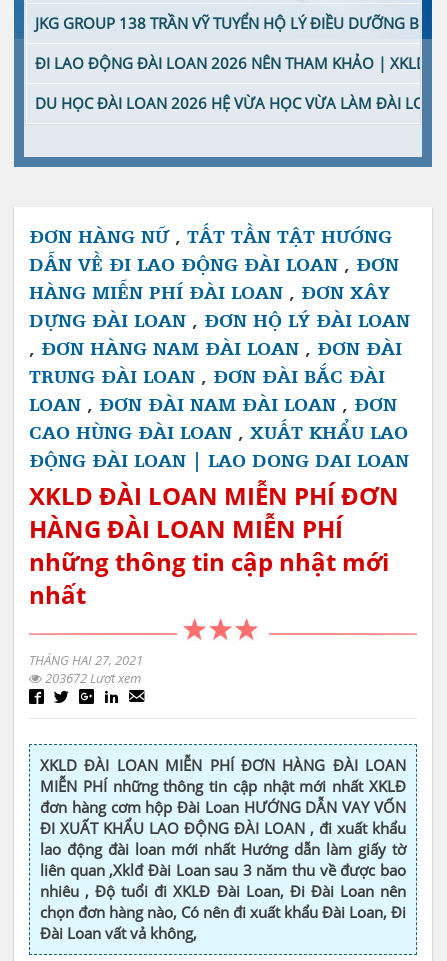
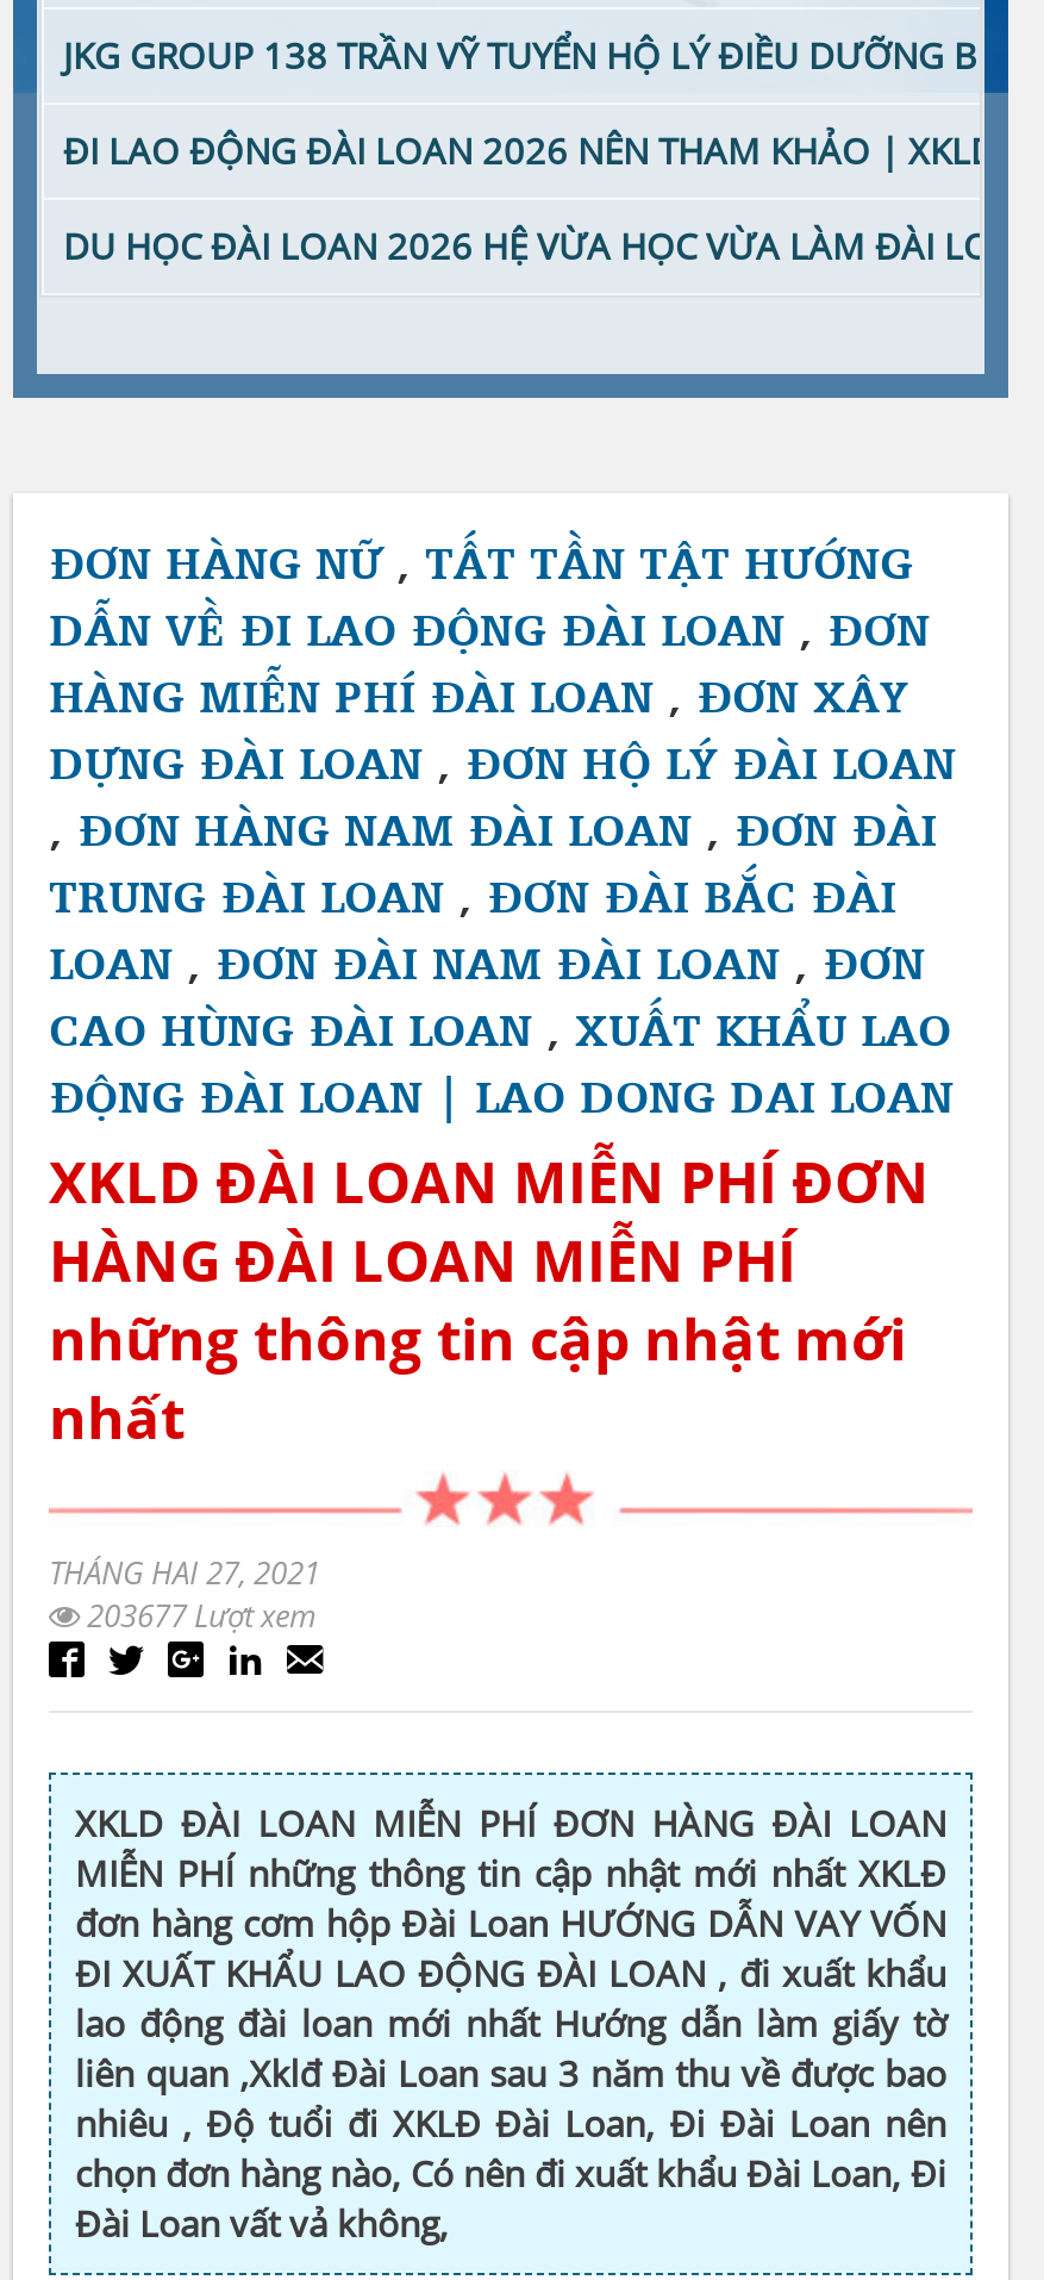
[42,669,141,687] 203672 Lượt xem -> [80,1594,315,1637] 203677 Lượt xem

